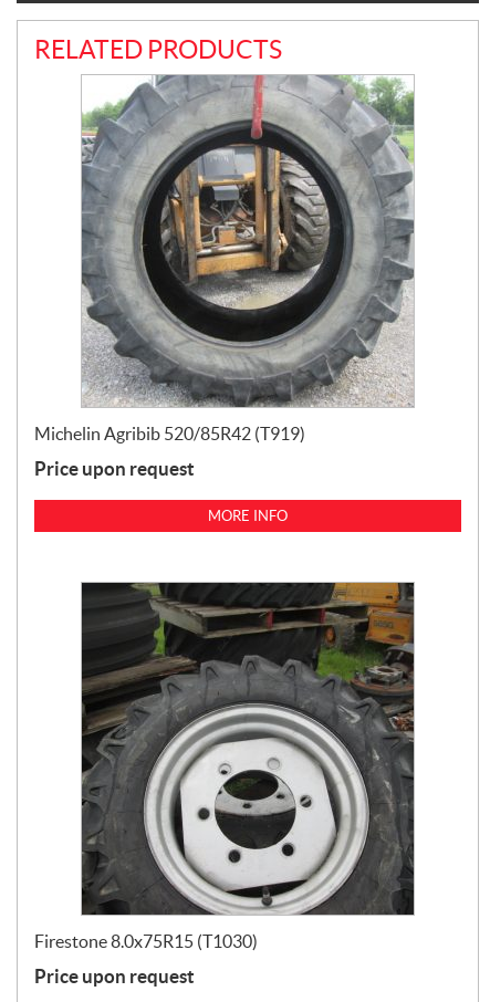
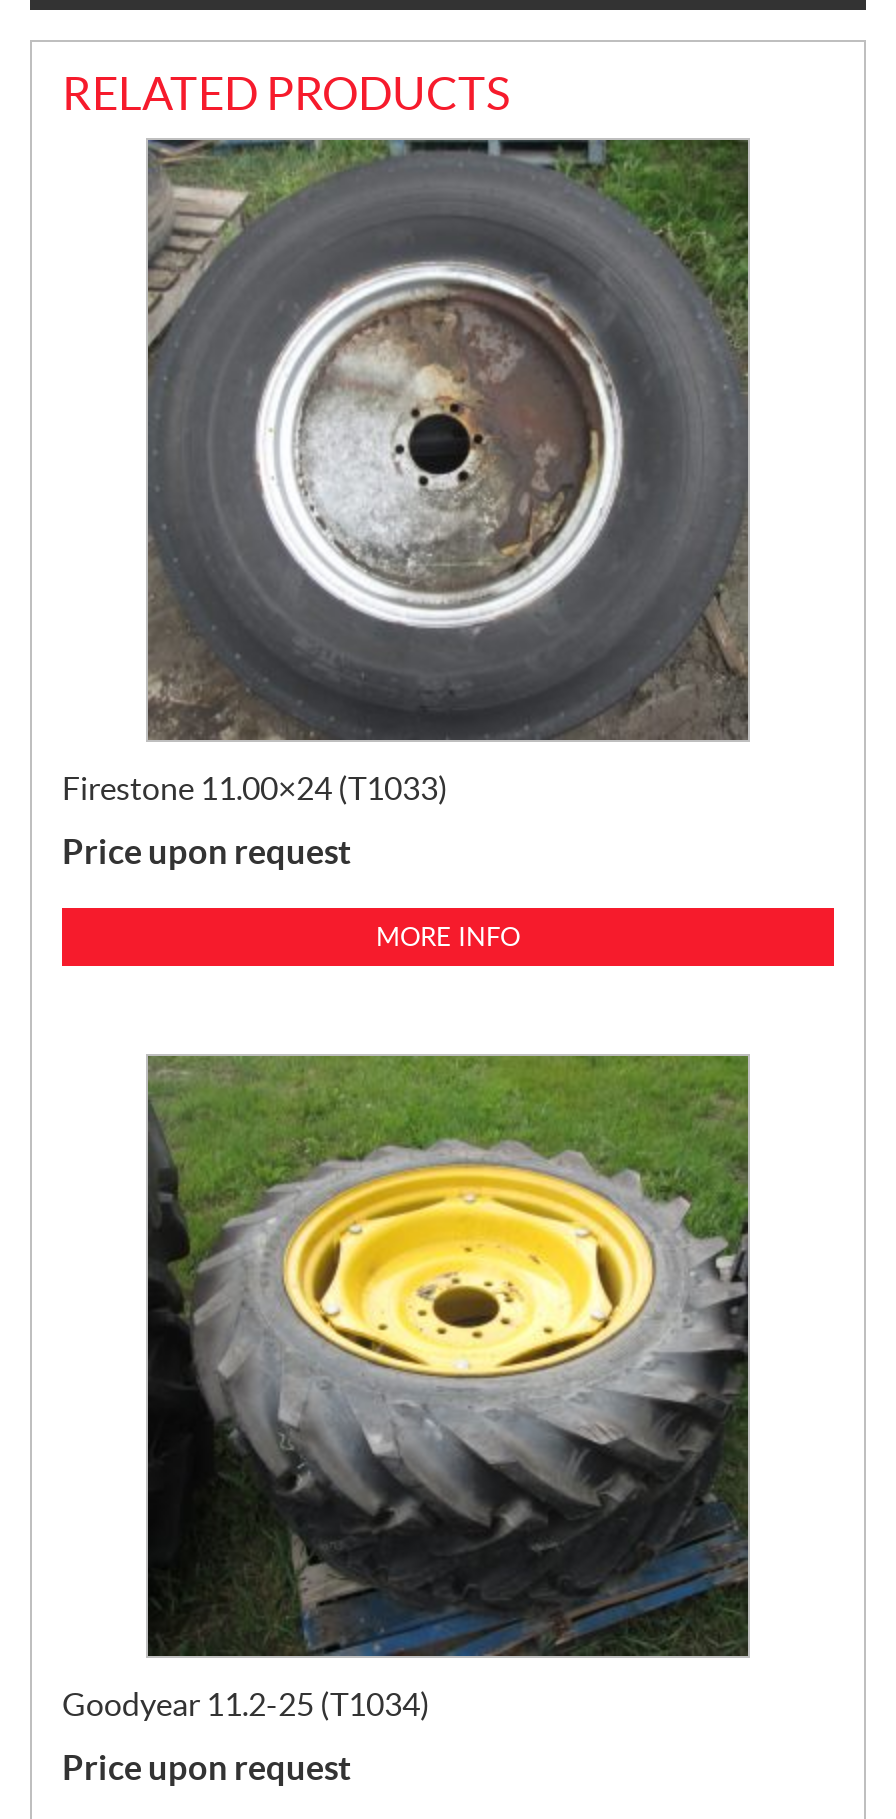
[34,75,415,443] [image] | Michelin Agribib 520/85R42 (T919) -> [62,137,750,805] [image] | Firestone 11.00×24 (T1033)
[34,582,415,951] [image] | Firestone 8.0x75R15 (T1030) -> [62,1053,750,1723] [image] | Goodyear 11.2-25 (T1034)

